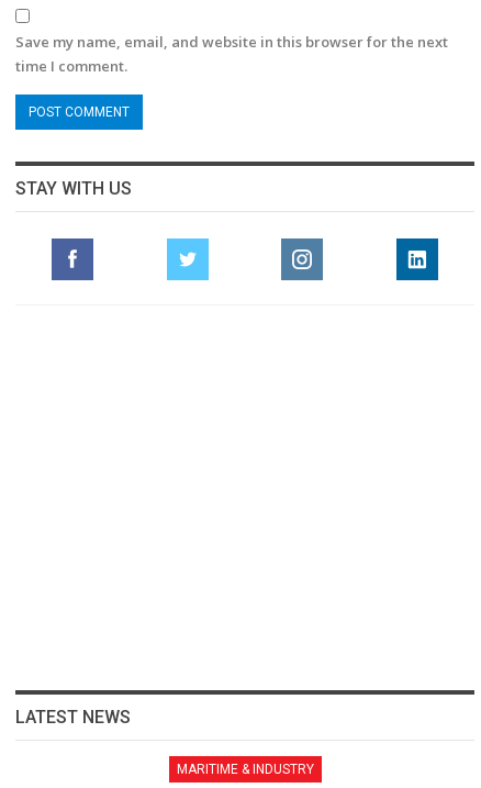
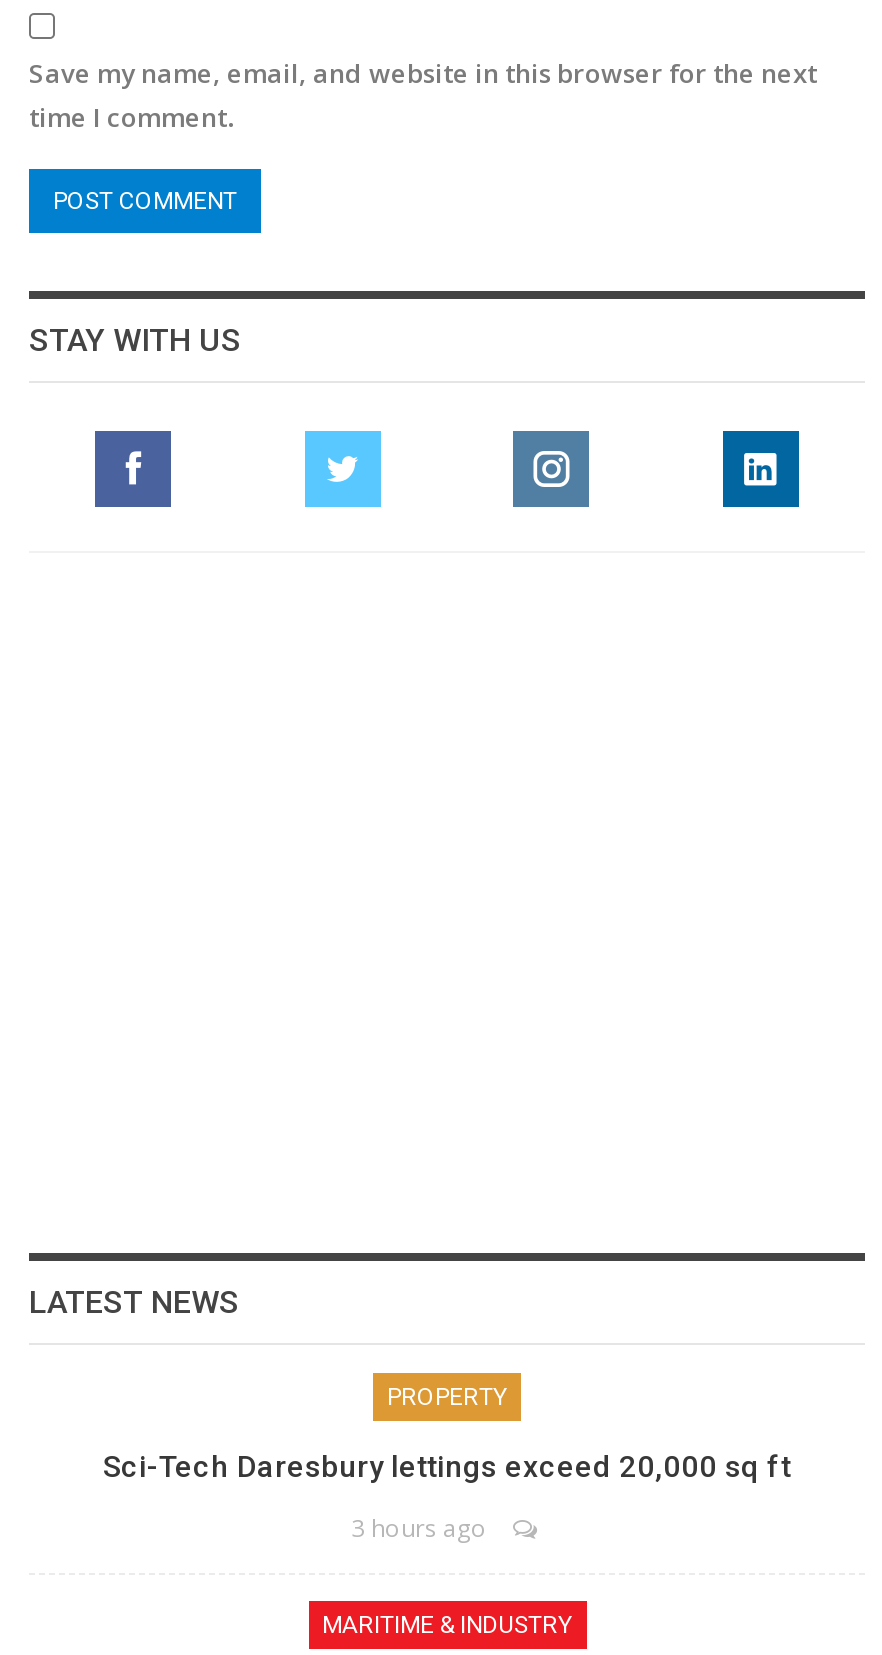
none -> [103,1383,791,1545] PROPERTY | Sci-Tech Daresbury lettings exceed 20,000 sq ft | 3 hours ago

